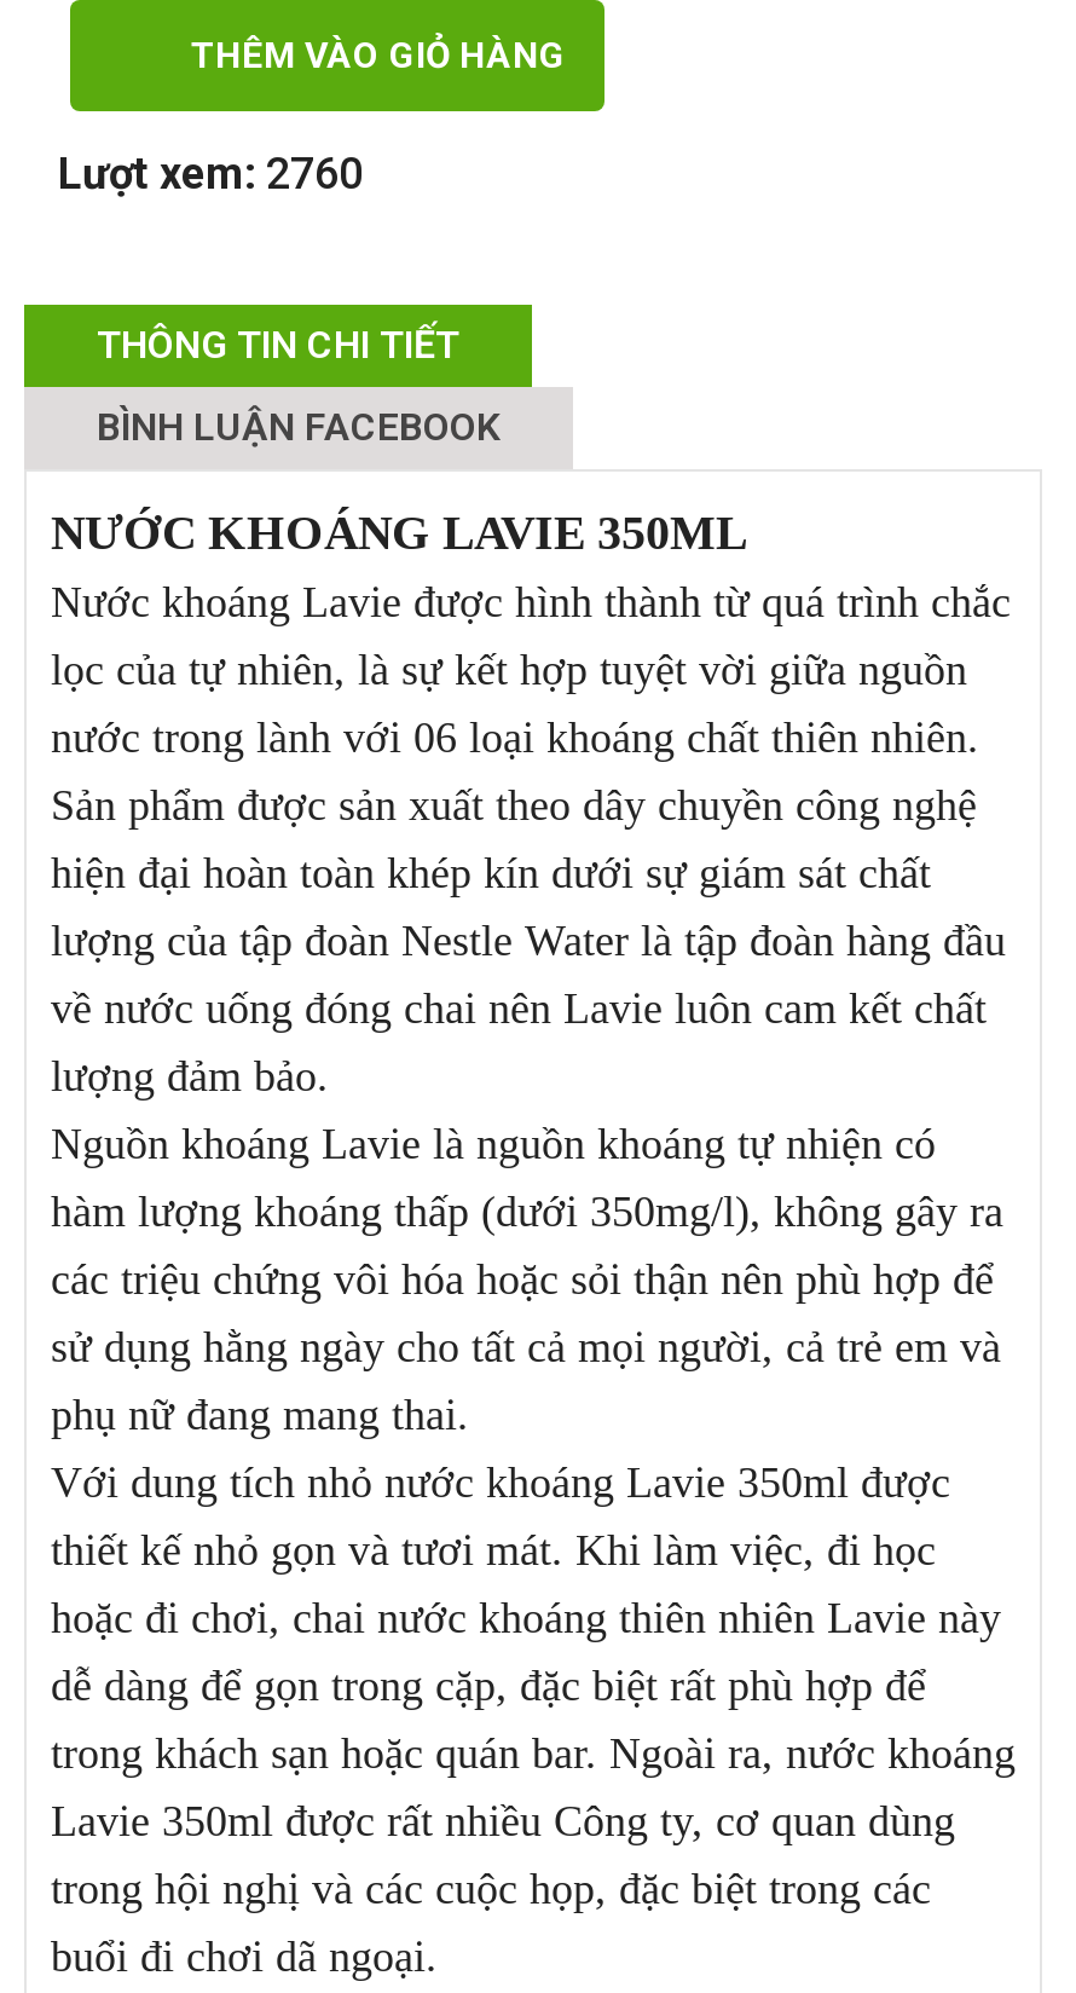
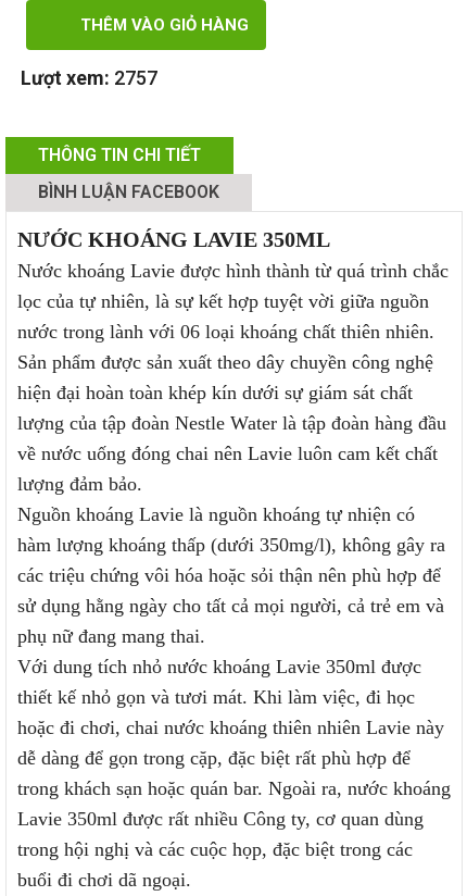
[58,149,363,199] Lượt xem: 2760 -> [21,67,157,90] Lượt xem: 2757

